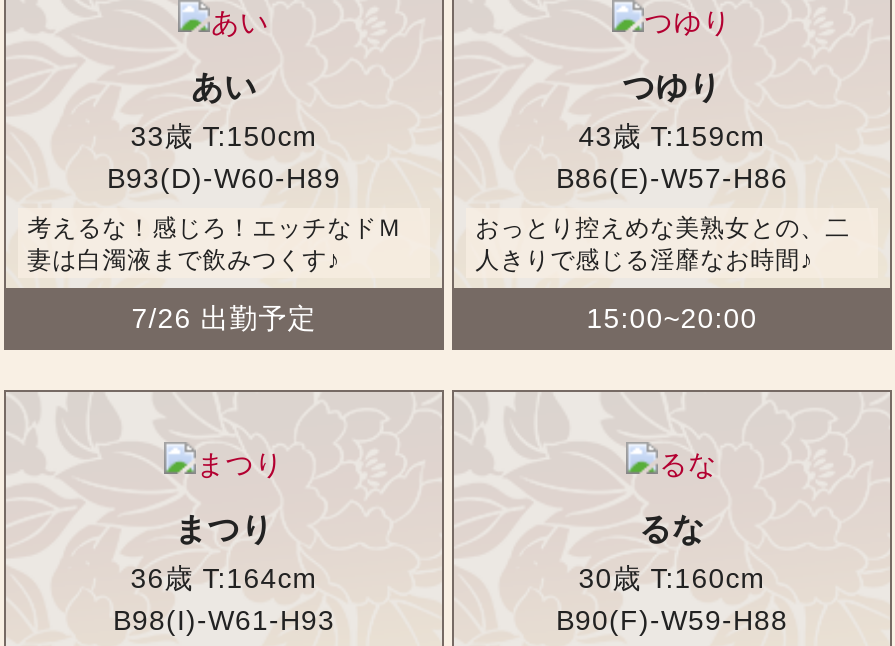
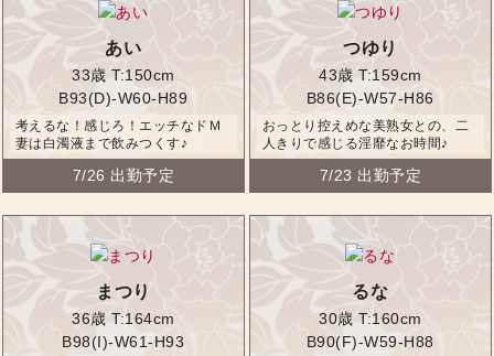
[586,302,757,334] 15:00~20:00 -> [319,166,421,184] 7/23 出勤予定

